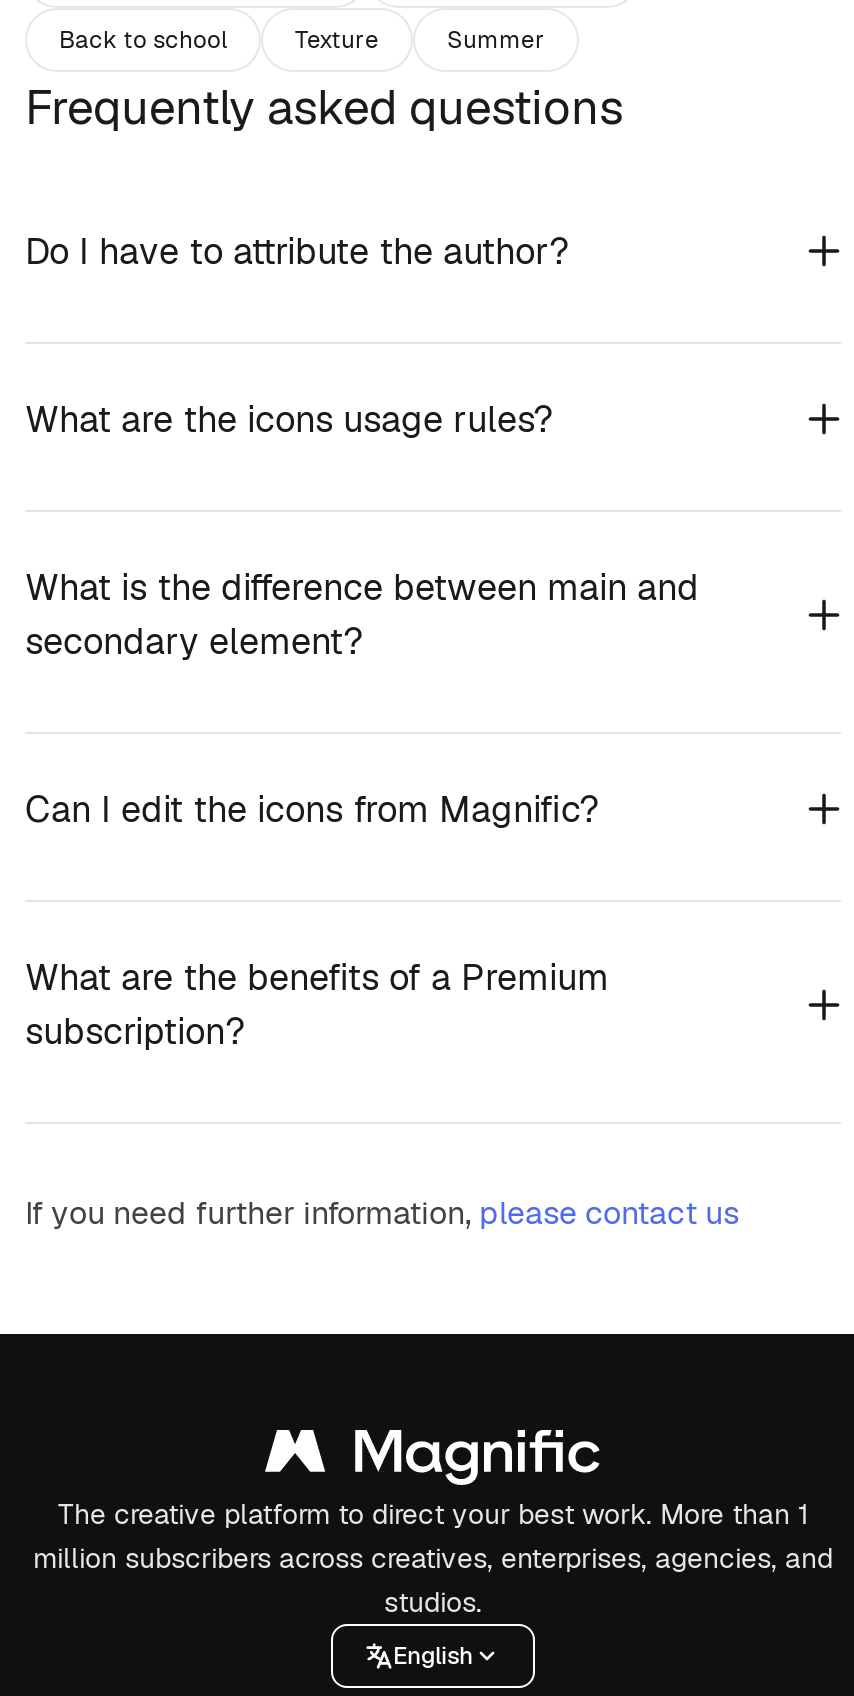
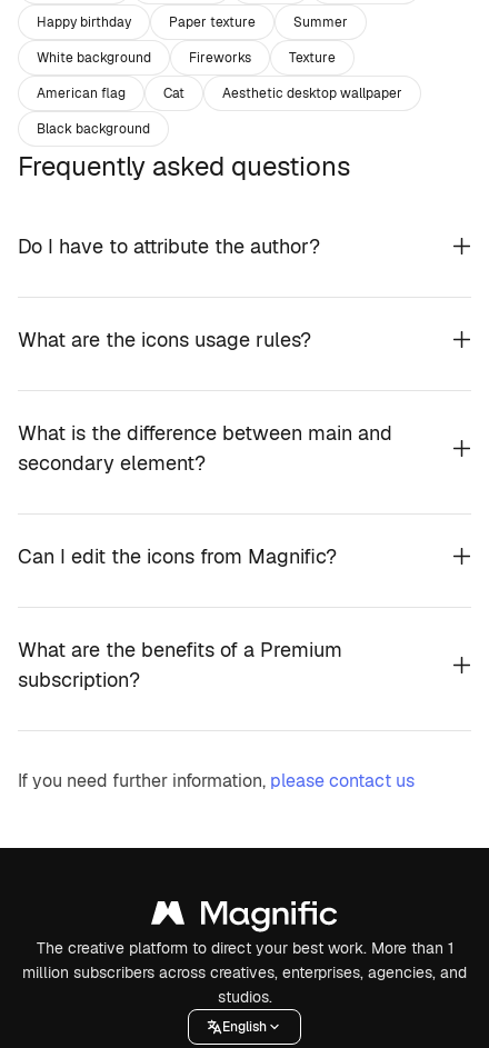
[59,23,379,55] Back to school | Texture -> [37,13,256,31] Happy birthday | Paper texture
none -> [37,48,402,137] White background | Fireworks | Texture | American flag | Cat | Aesthetic desktop wallpaper | Black background

